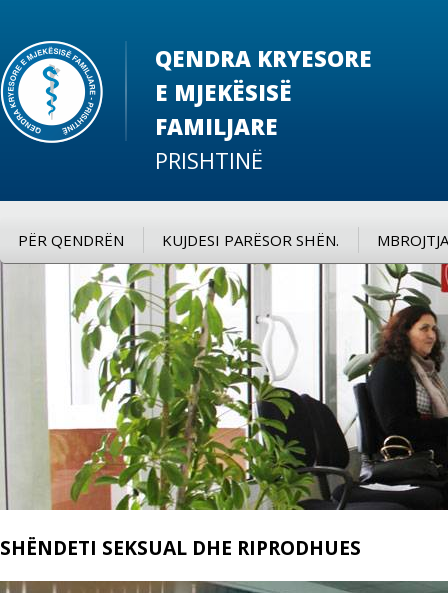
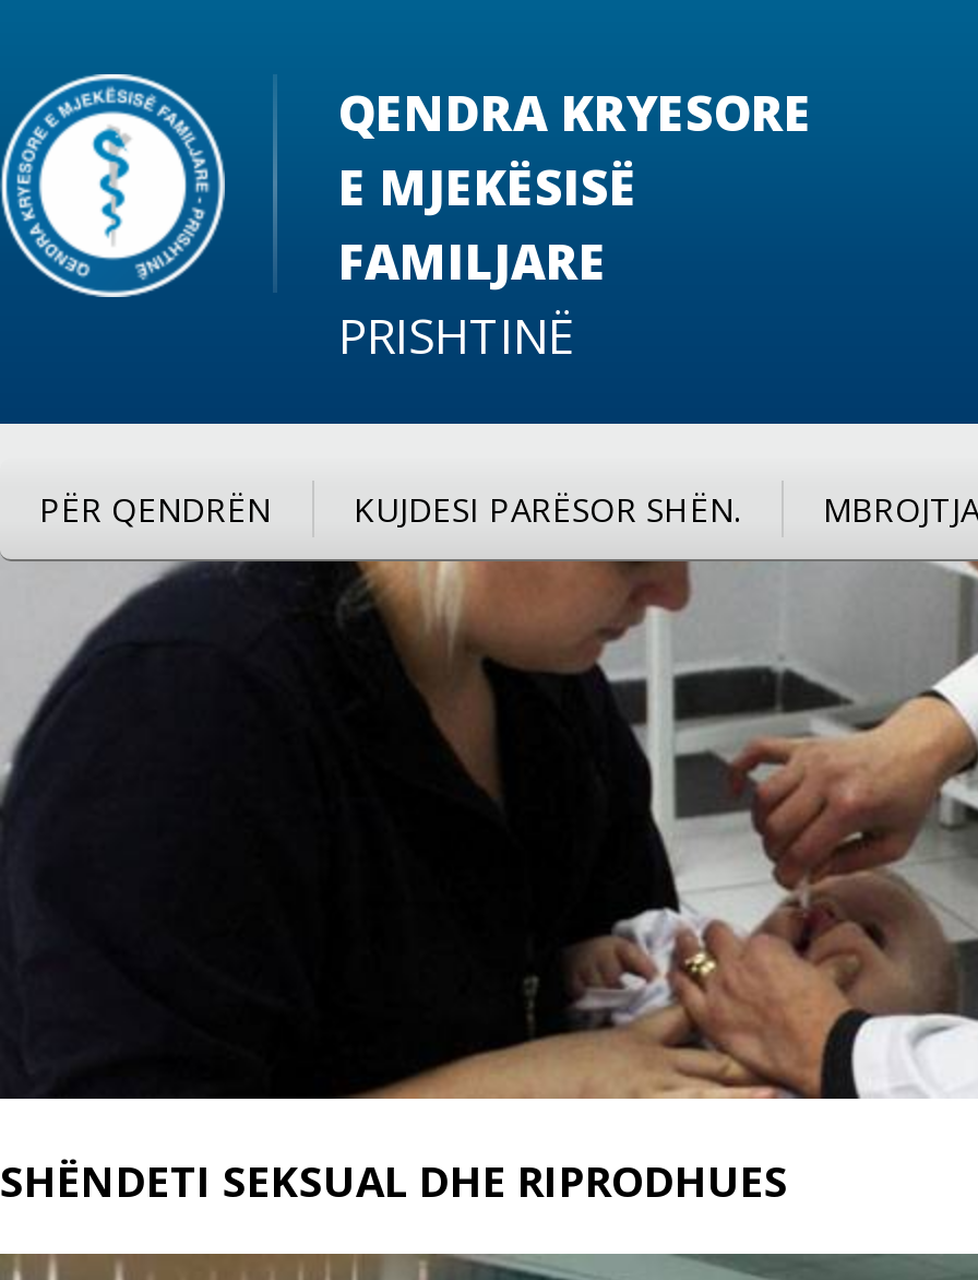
[3,263,445,511] [image] -> [7,559,971,1101] [image]

